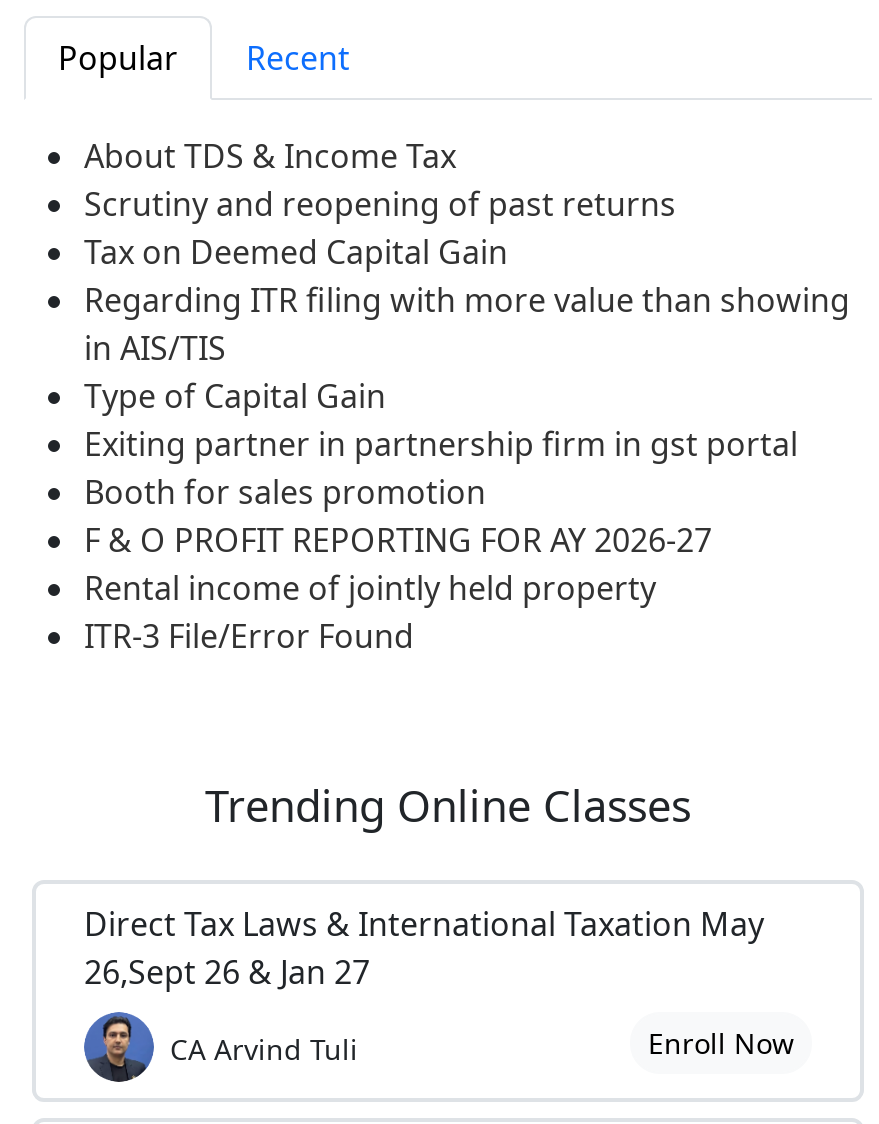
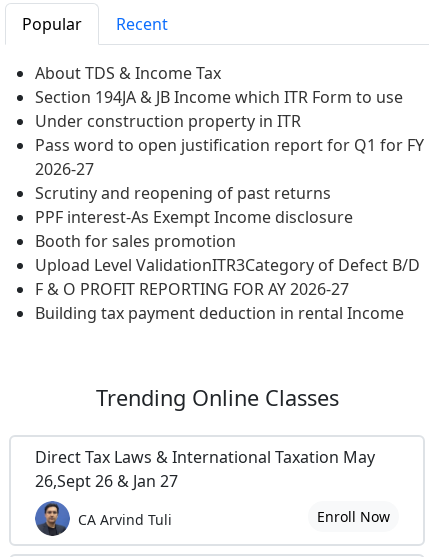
none -> [35,86,424,180] Section 194JA & JB Income which ITR Form to use | Under construction property in ITR | Pass word to open justification report for Q1 for FY | 2026-27
moved [84,182,676,226] -> [35,182,331,204]: Scrutiny and reopening of past returns
[84,230,850,466] Tax on Deemed Capital Gain | Regarding ITR filing with more value than showing | in AIS/TIS | Type of Capital Gain | Exiting partner in partnership firm in gst portal -> [35,206,353,228] PPF interest-As Exempt Income disclosure
none -> [35,254,420,276] Upload Level ValidationITR3Category of Defect B/D
moved [84,518,712,562] -> [35,278,349,300]: F & O PROFIT REPORTING FOR AY 2026-27
[84,566,656,658] Rental income of jointly held property | ITR-3 File/Error Found -> [35,302,404,324] Building tax payment deduction in rental Income

